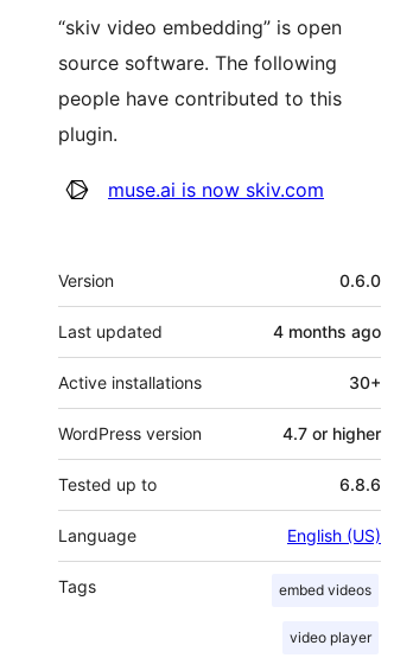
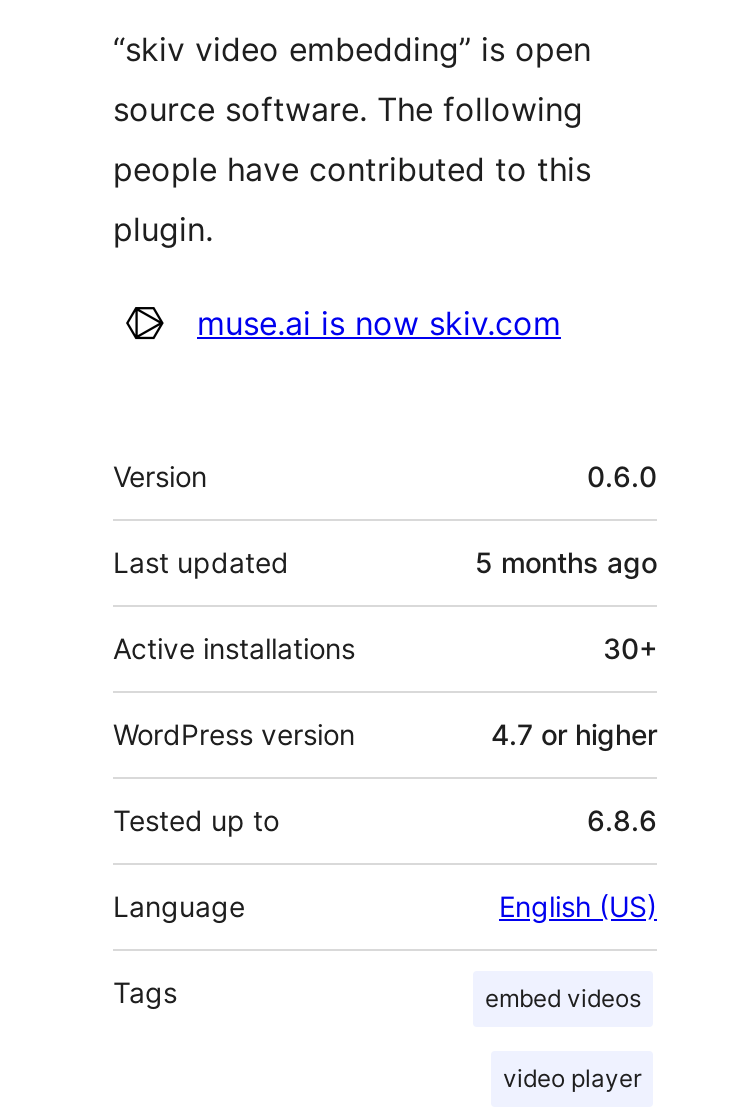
[273,321,381,341] 4 months ago -> [475,545,657,579] 5 months ago

